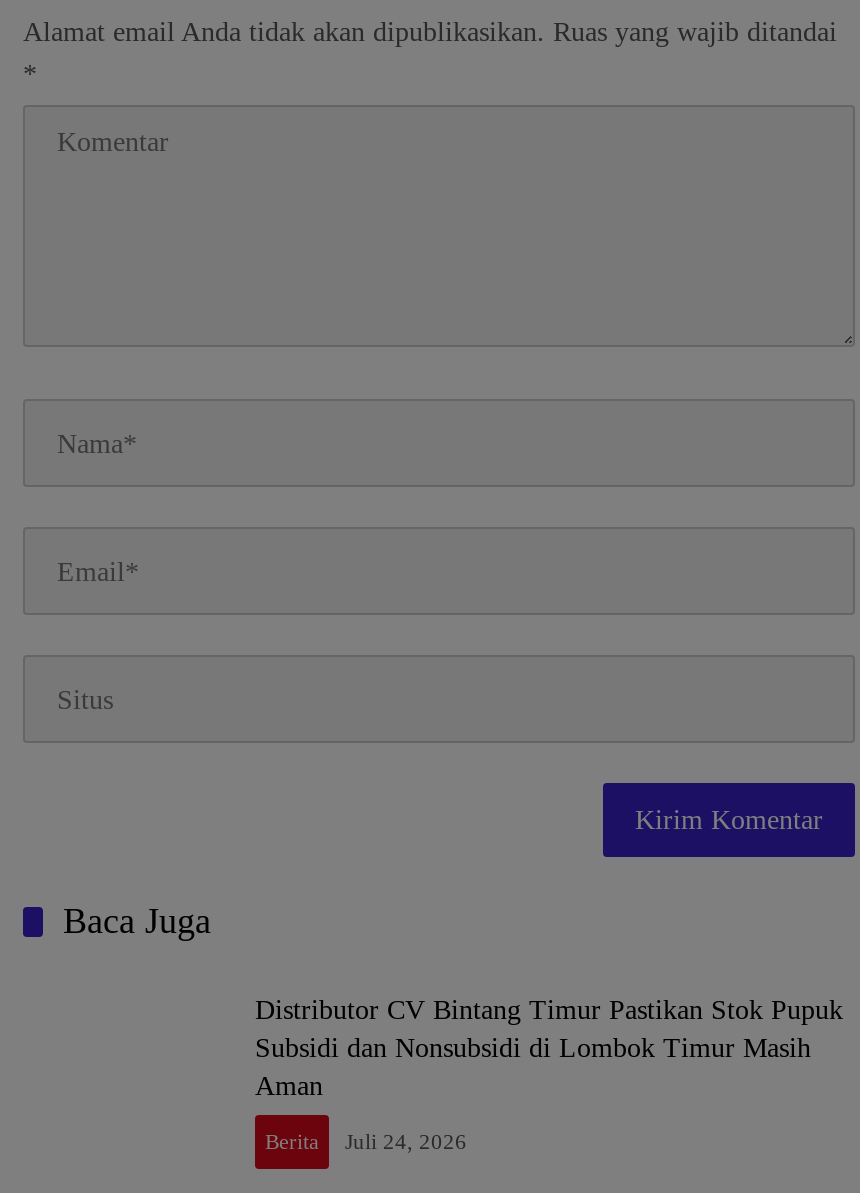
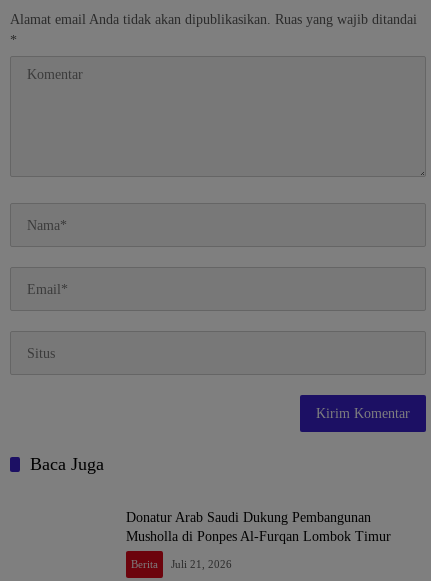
[255,994,843,1100] Distributor CV Bintang Timur Pastikan Stok Pupuk | Subsidi dan Nonsubsidi di Lombok Timur Masih | Aman -> [126,510,391,544] Donatur Arab Saudi Dukung Pembangunan | Musholla di Ponpes Al-Furqan Lombok Timur
[265,1128,467,1152] Berita Juli 24, 2026 -> [131,558,232,570] Berita Juli 21, 2026

